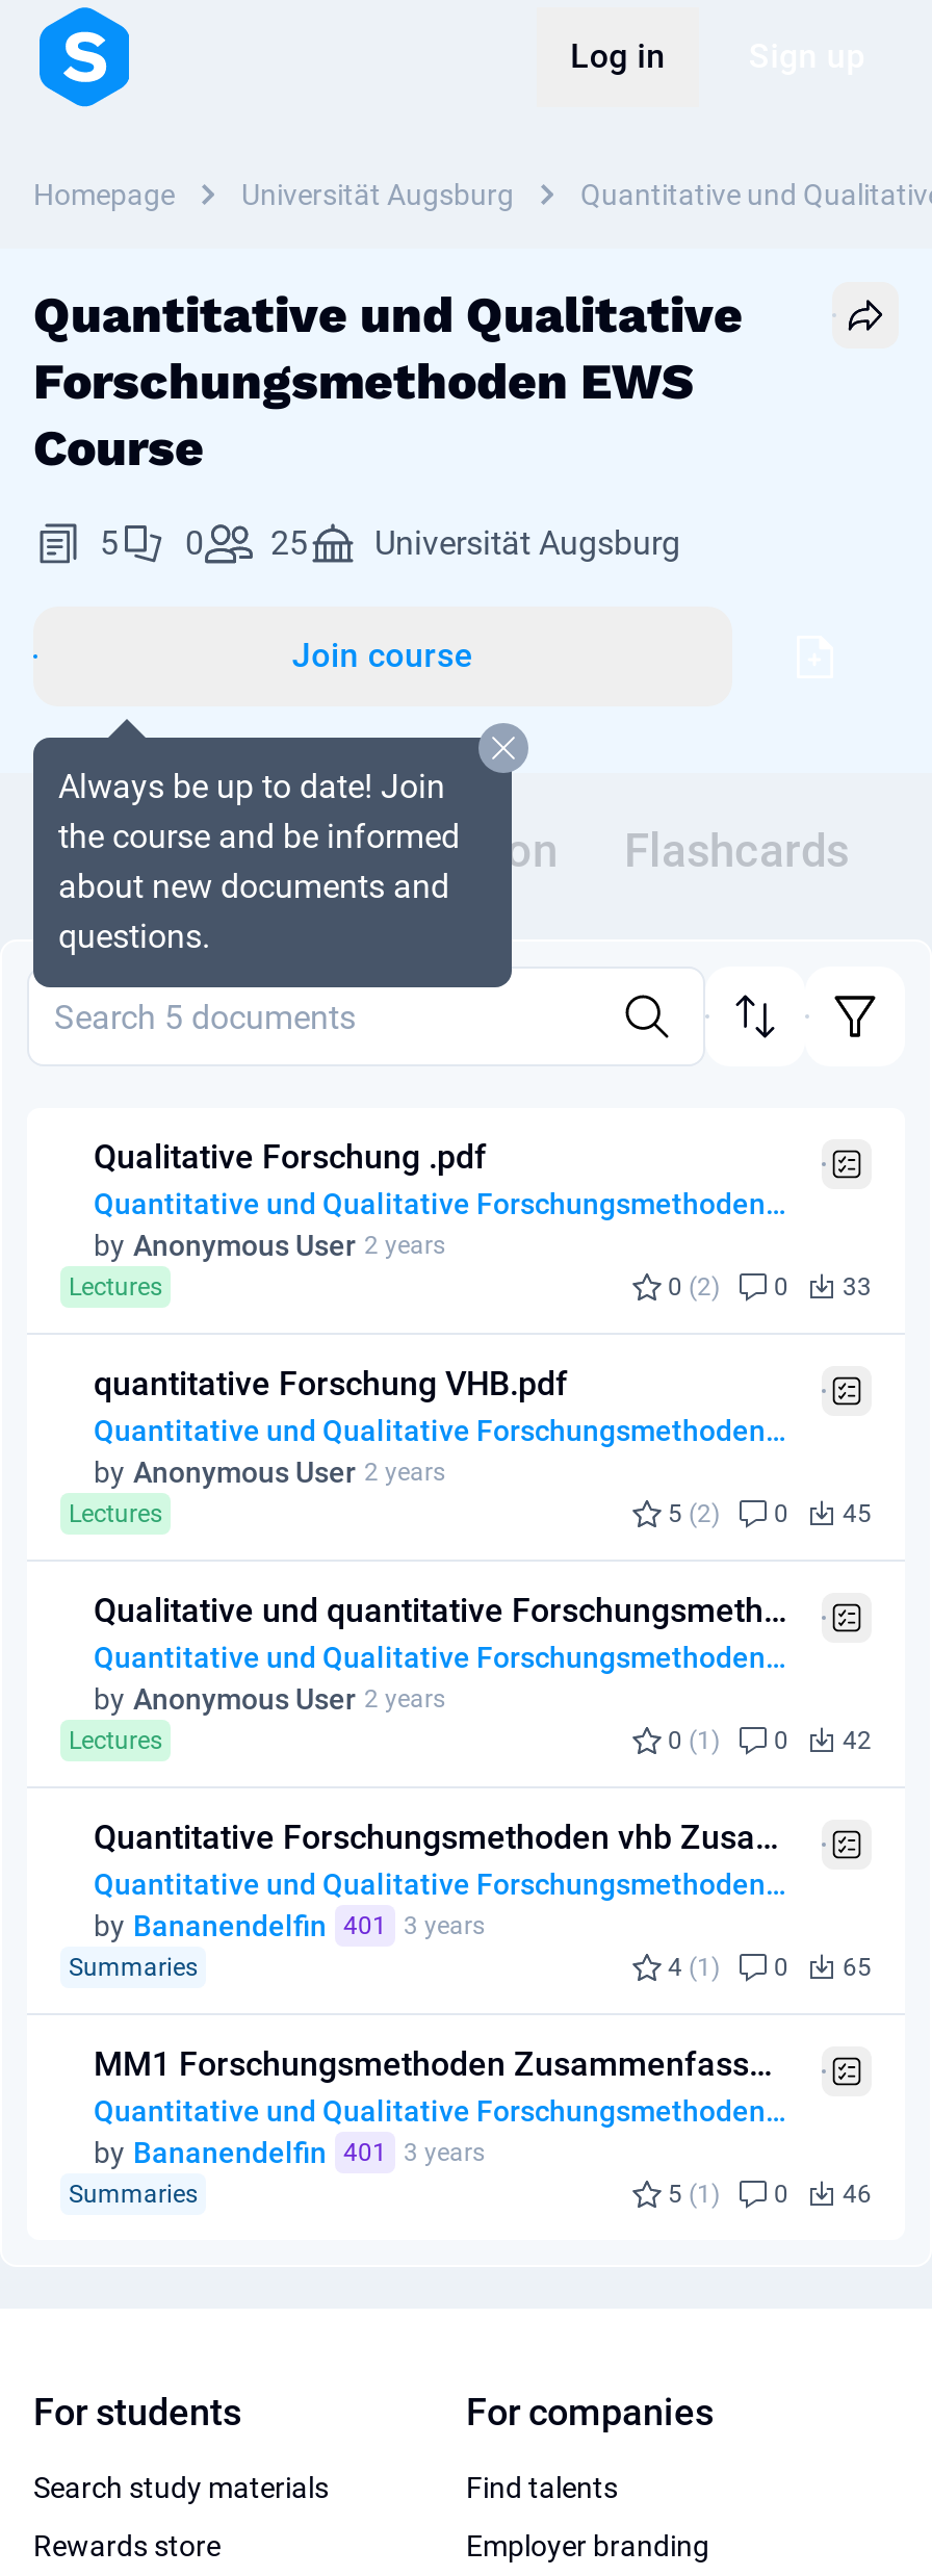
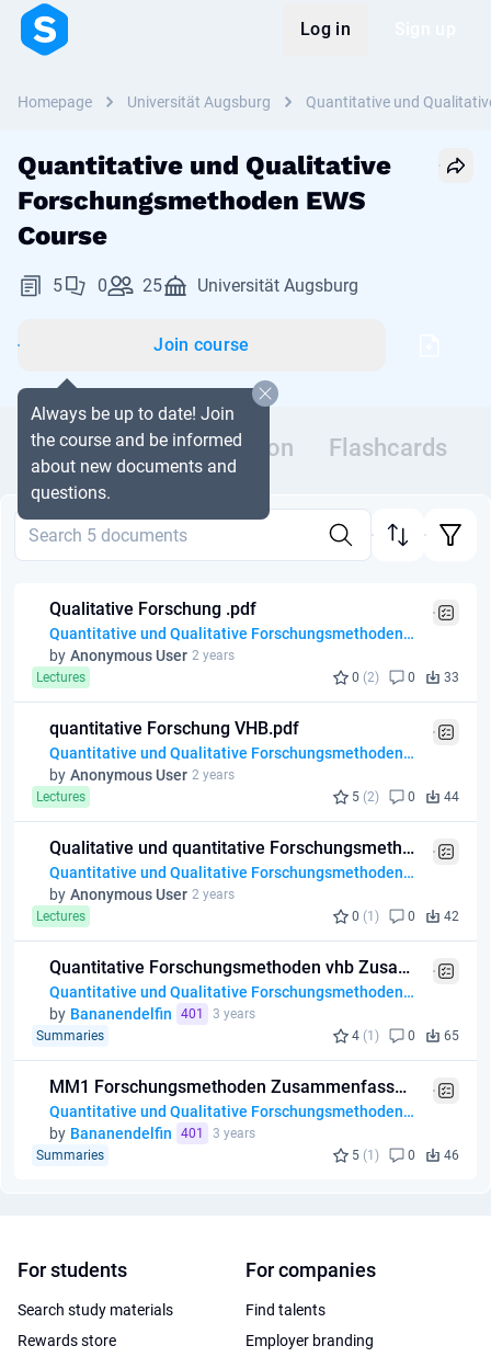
[668,1499,872,1528] 5 (2) 0 45 -> [352,789,459,805] 5 (2) 0 44

